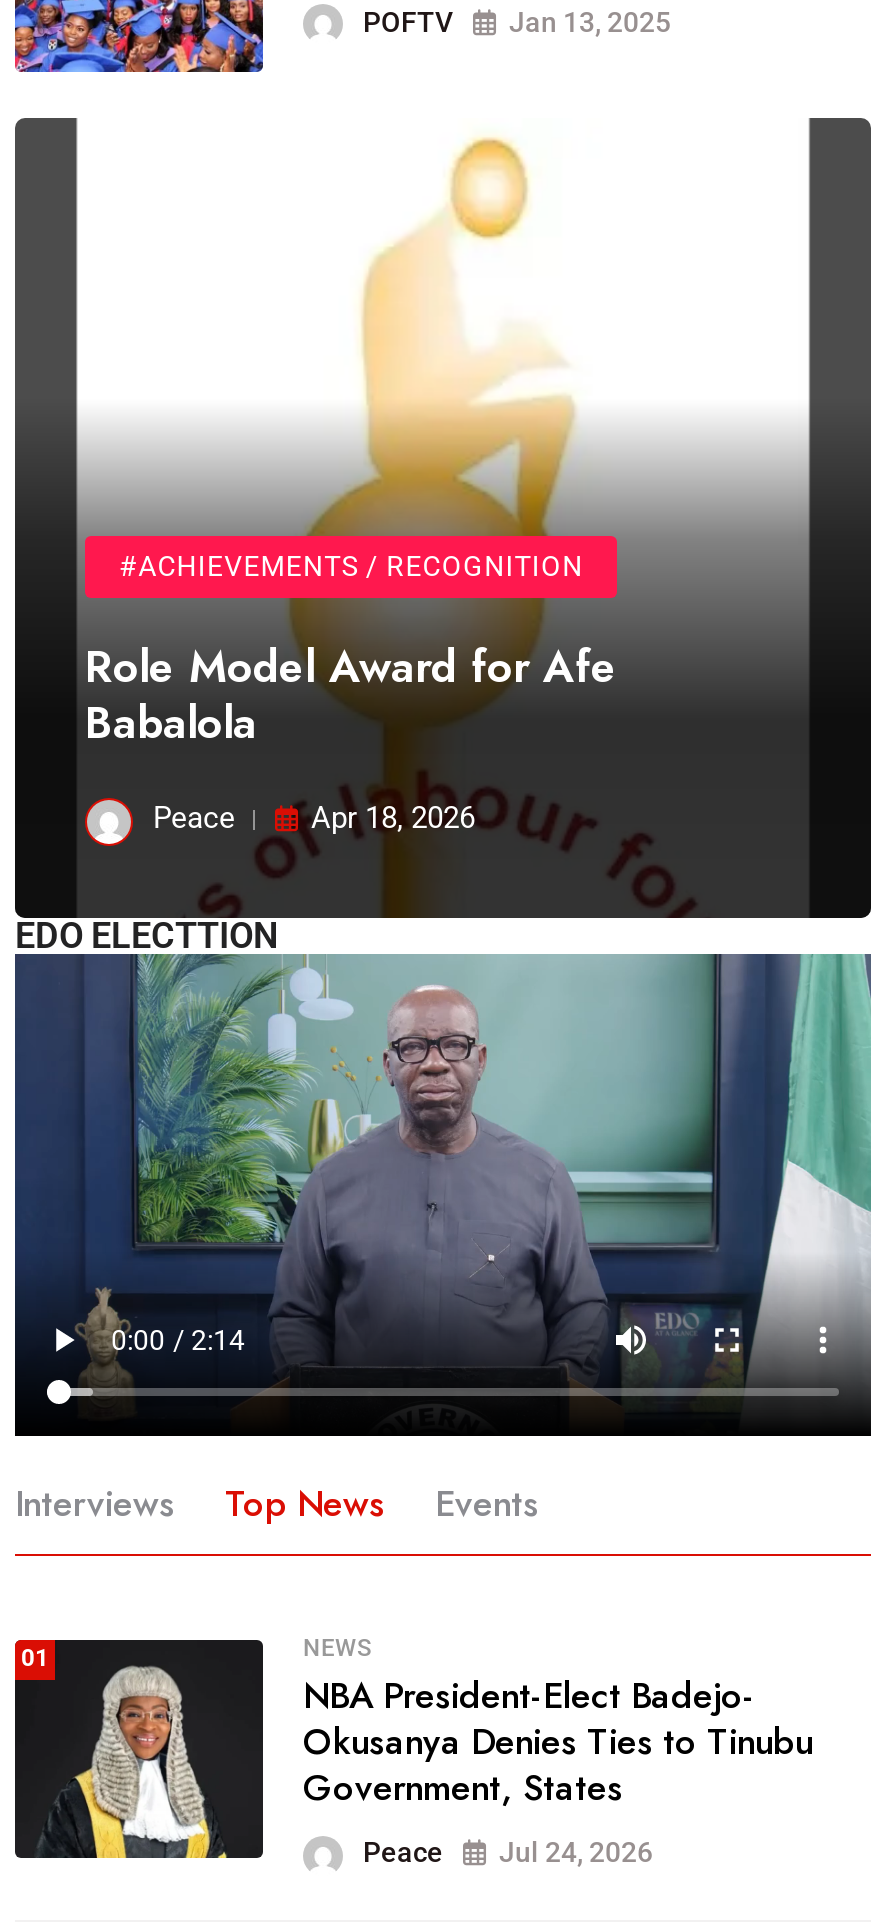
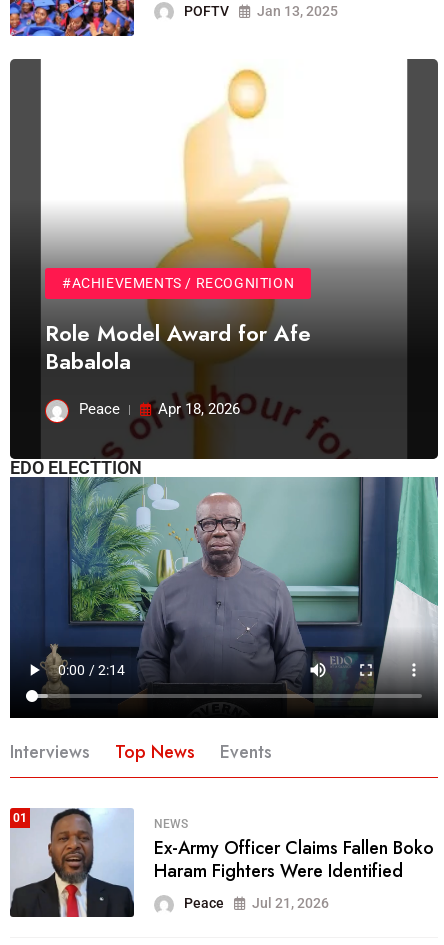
[13,1638,813,1880] [image] | NBA President-Elect Badejo- | Okusanya Denies Ties to Tinubu | Government, States -> [9,808,434,918] [image] | Ex-Army Officer Claims Fallen Boko | Haram Fighters Were Identified
[363,1836,653,1868] Peace Jul 24, 2026 -> [184,895,329,911] Peace Jul 21, 2026

